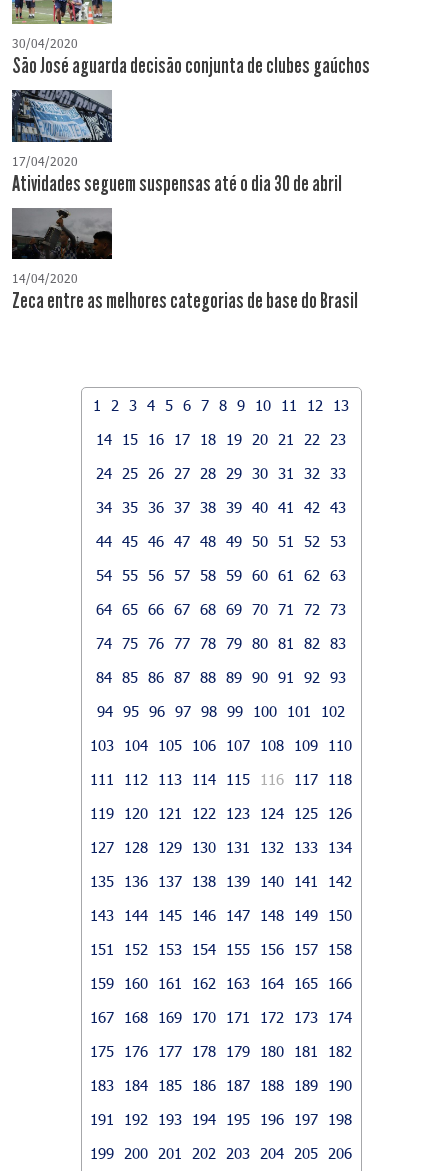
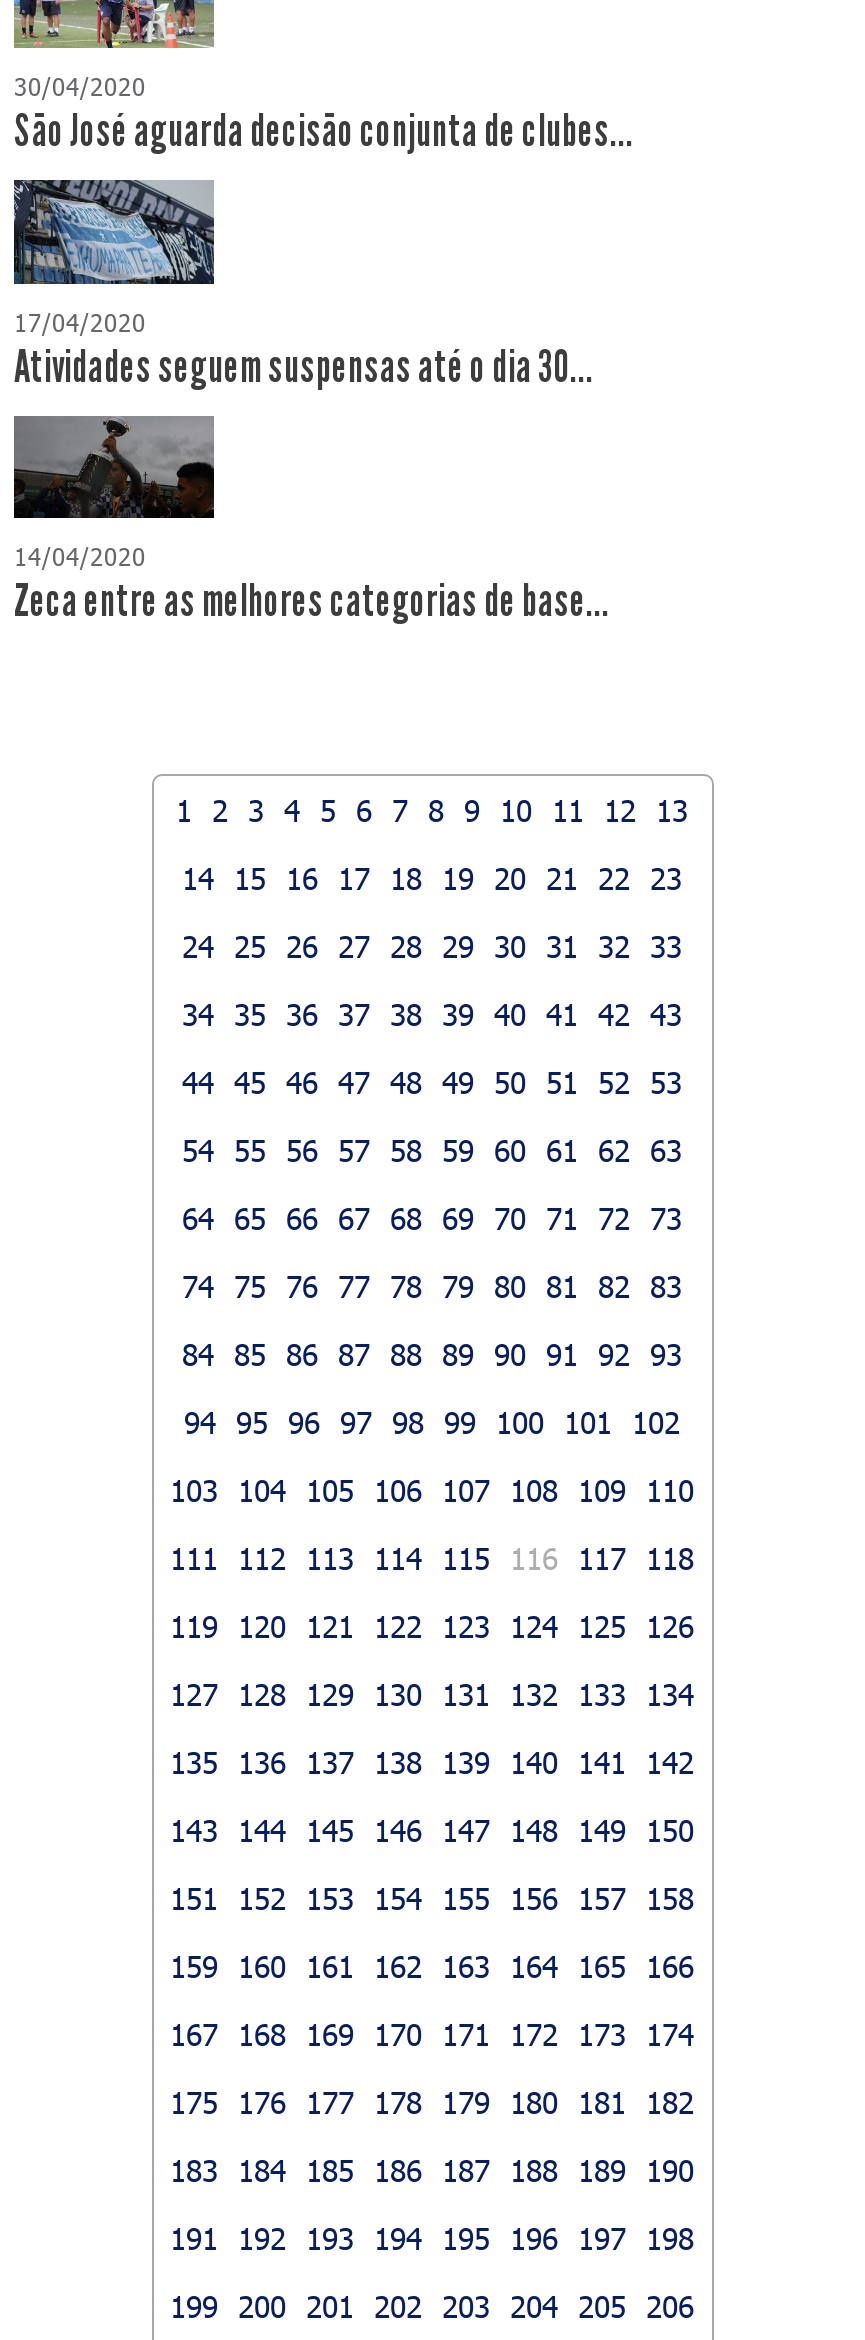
[12,53,370,79] São José aguarda decisão conjunta de clubes gaúchos -> [14,107,634,159] São José aguarda decisão conjunta de clubes...
[12,170,342,196] Atividades seguem suspensas até o dia 30 de abril -> [14,341,594,393] Atividades seguem suspensas até o dia 30...
[12,288,358,314] Zeca entre as melhores categorias de base do Brasil -> [14,575,610,627] Zeca entre as melhores categorias de base...

